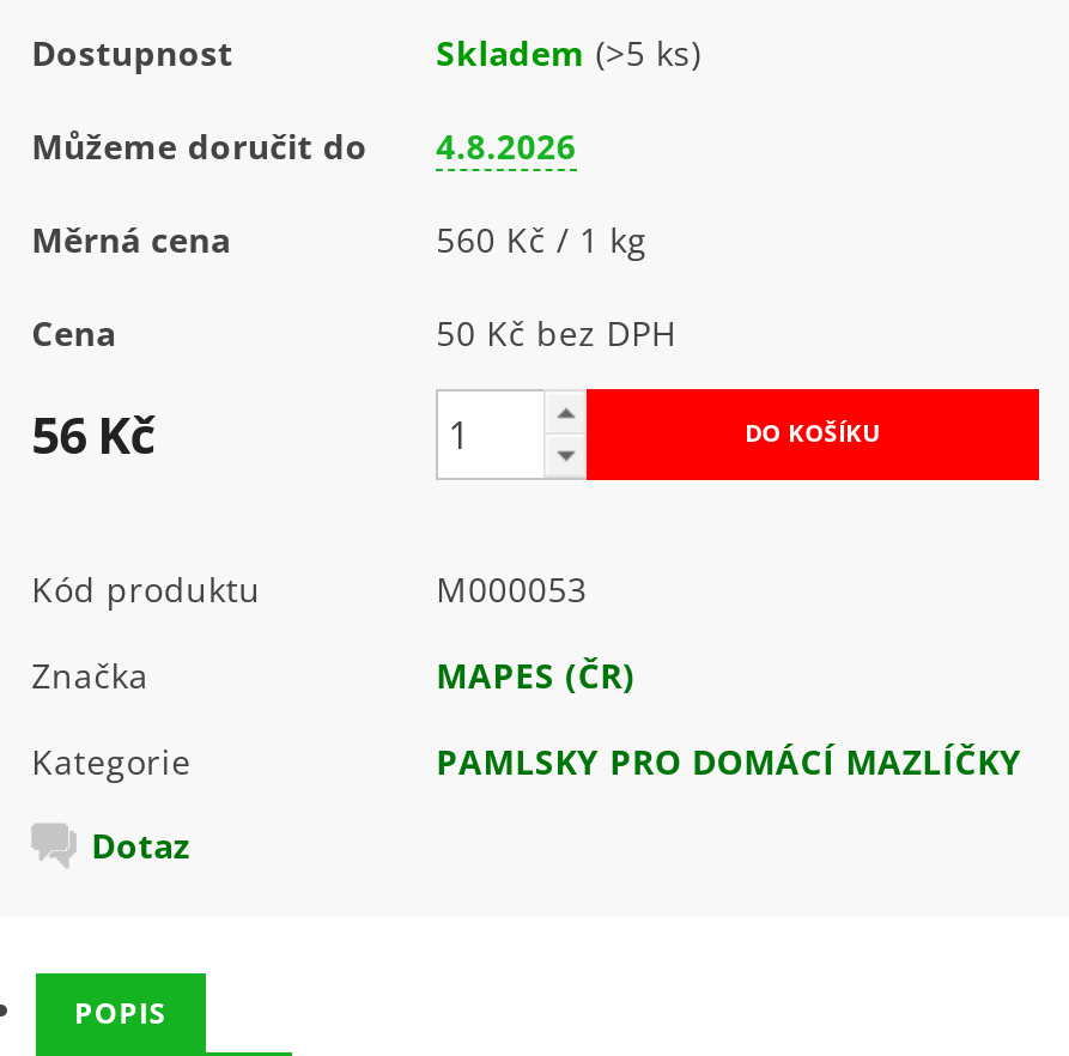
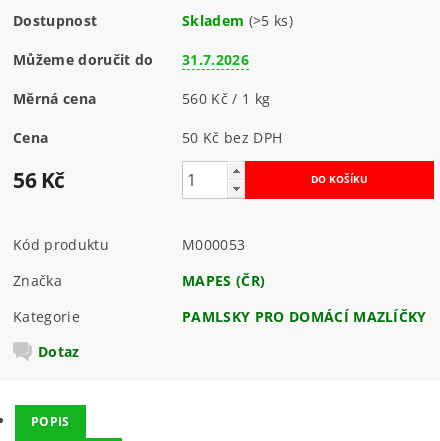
[31,124,576,169] Můžeme doručit do 4.8.2026 -> [13,50,249,69] Můžeme doručit do 31.7.2026

